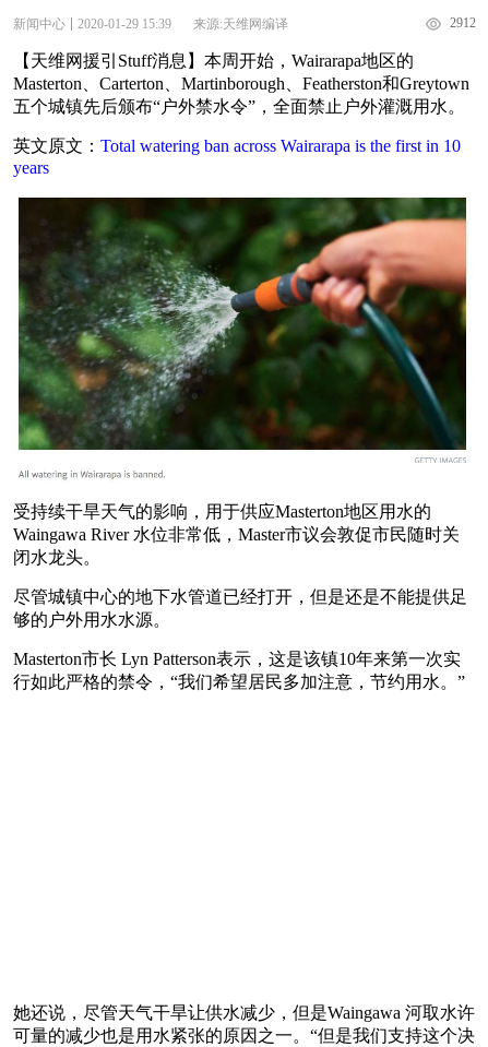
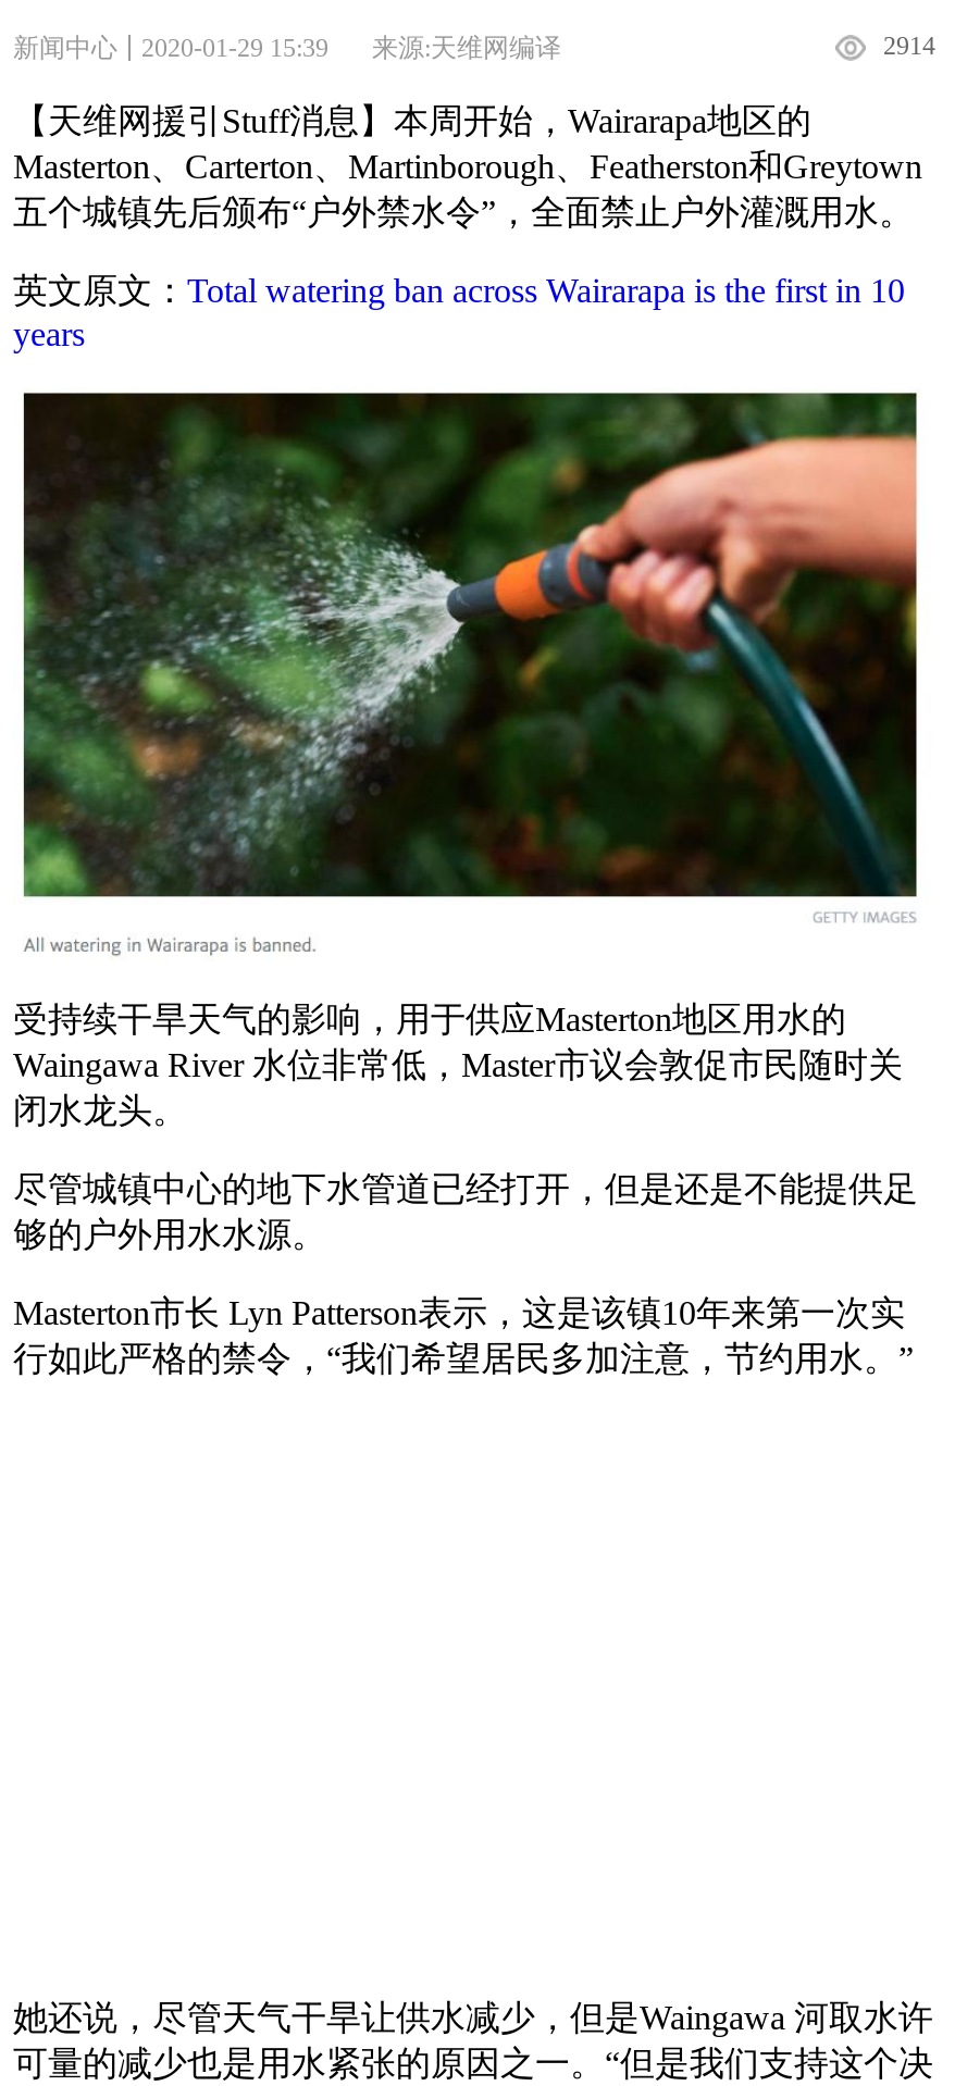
[450,15,476,31] 2912 -> [883,30,935,61] 2914

